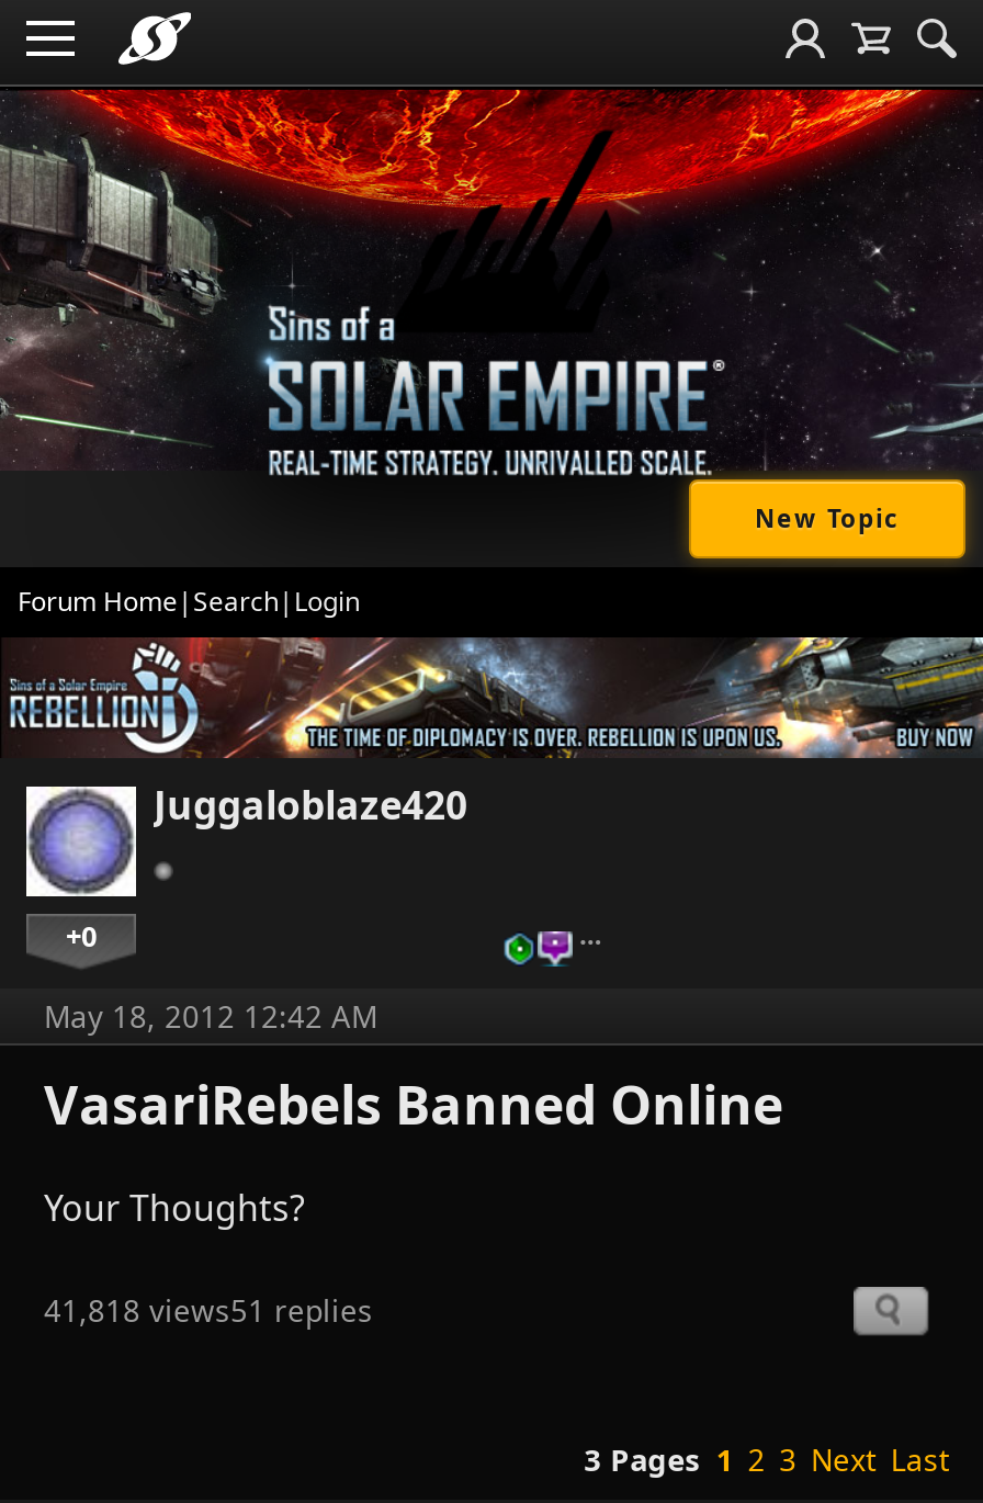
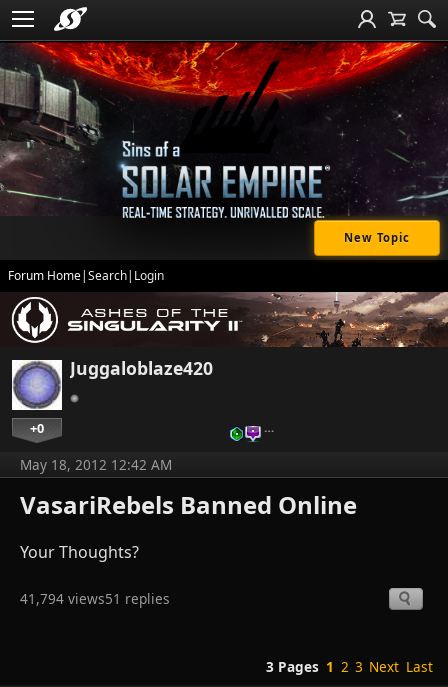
[9,635,976,760] [image] -> [5,291,445,347] [image]
[44,1288,373,1330] 41,818 views51 replies -> [20,589,170,608] 41,794 views51 replies

